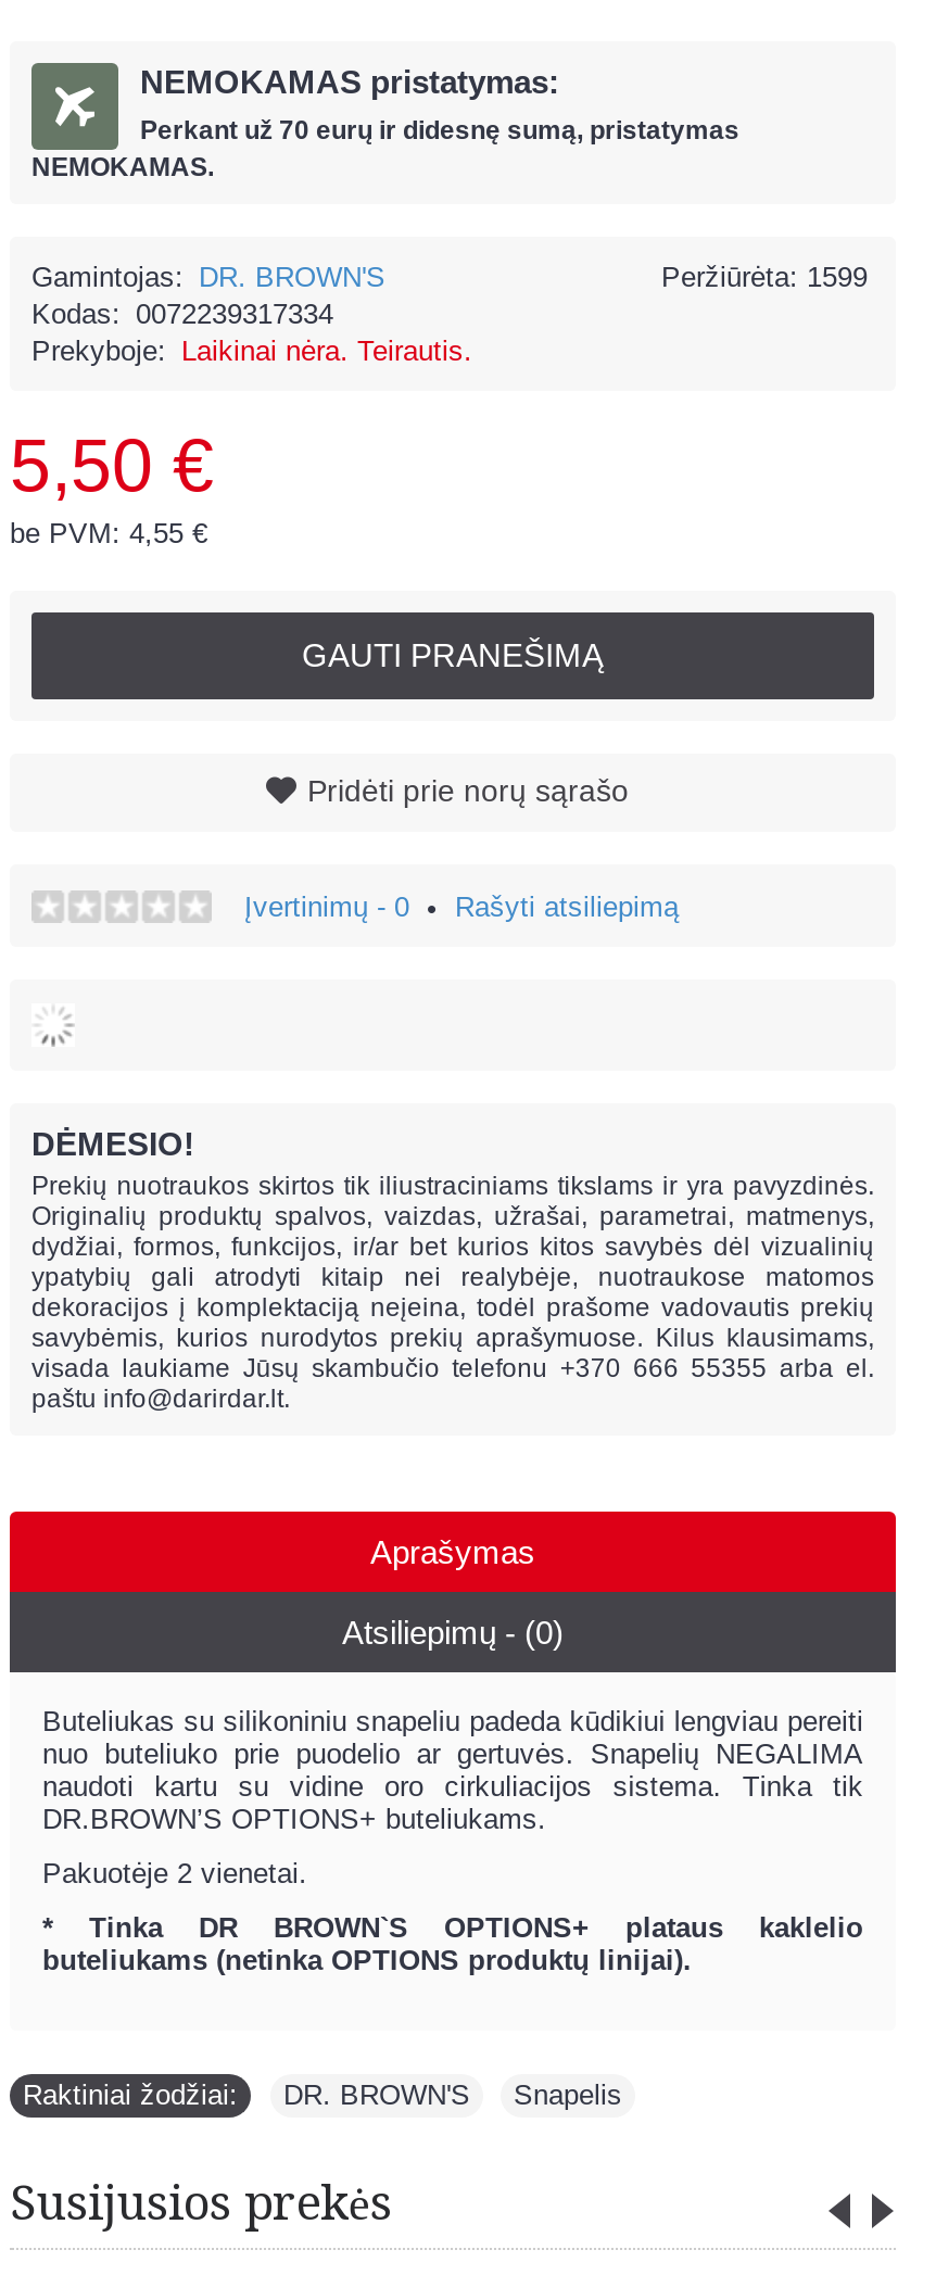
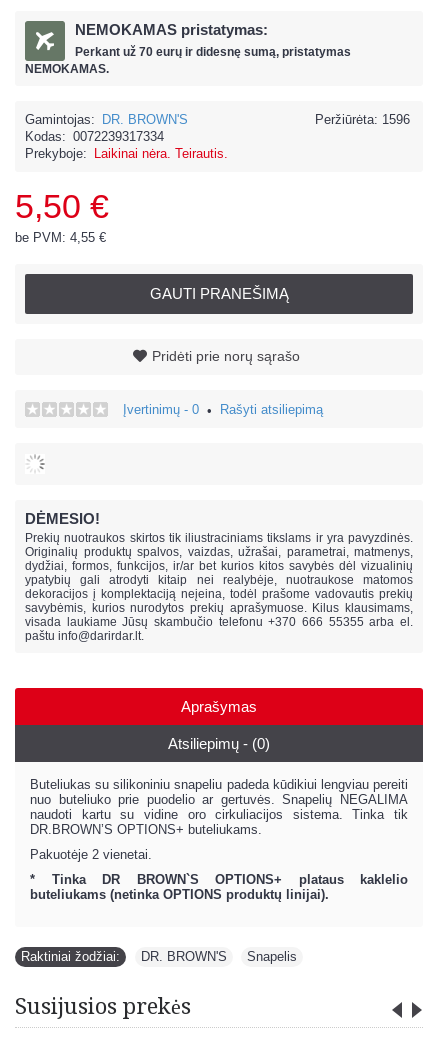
[661,261,868,293] Peržiūrėta: 1599 -> [315,112,410,127] Peržiūrėta: 1596

